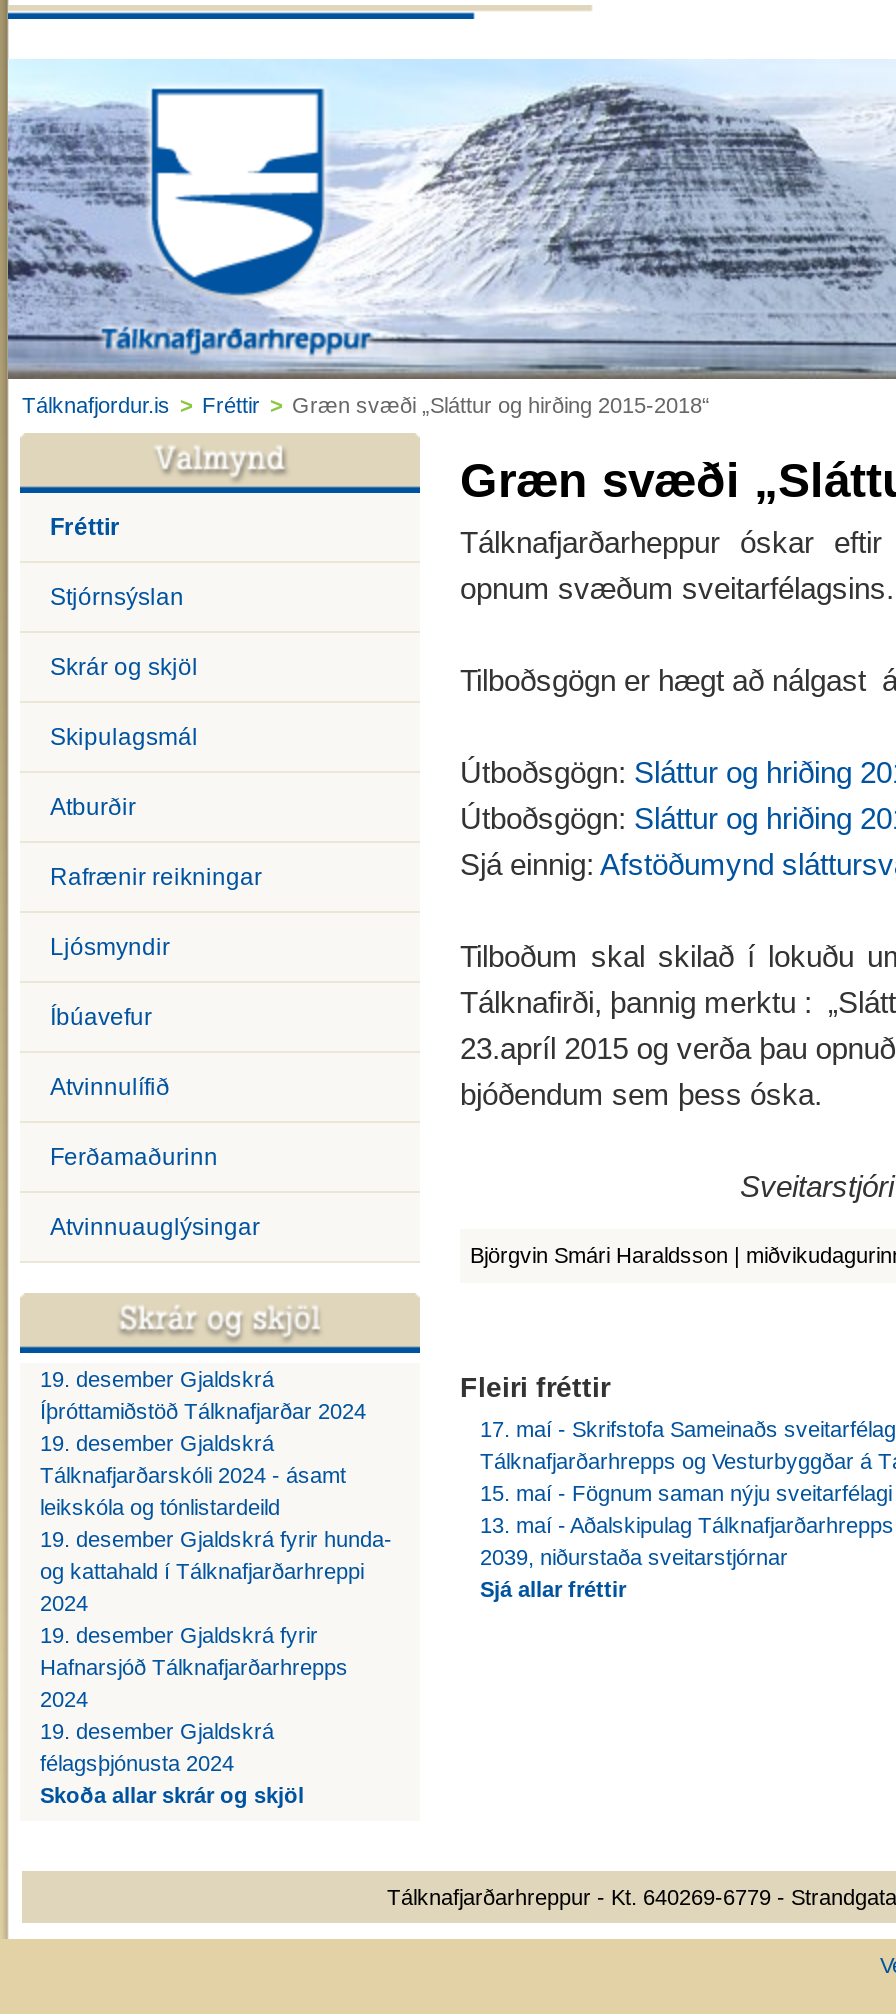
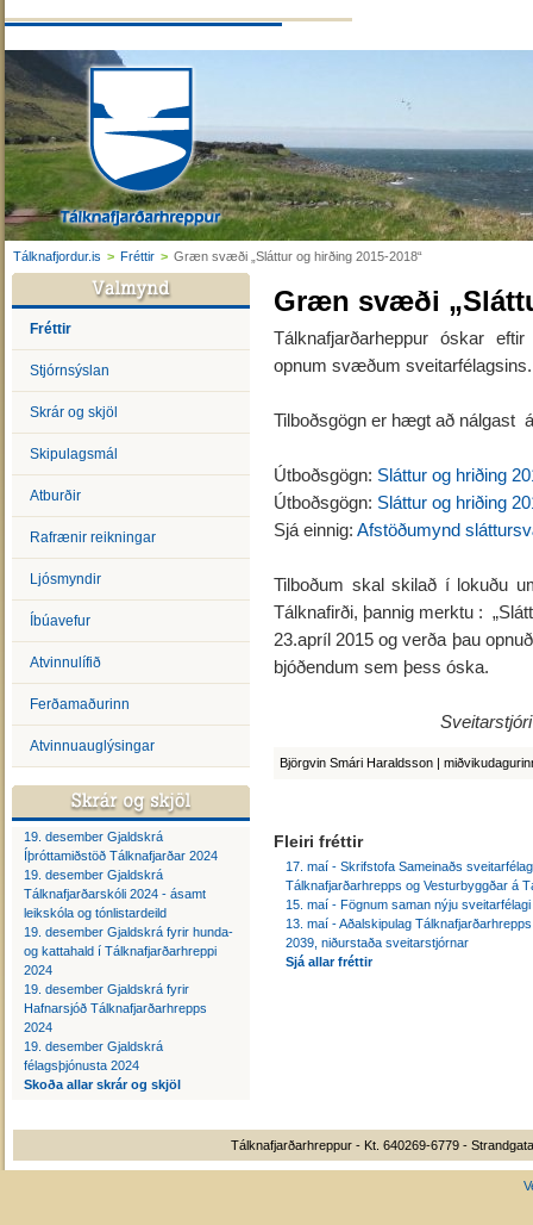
[6,59,890,379] [image] -> [4,49,529,241] [image]

